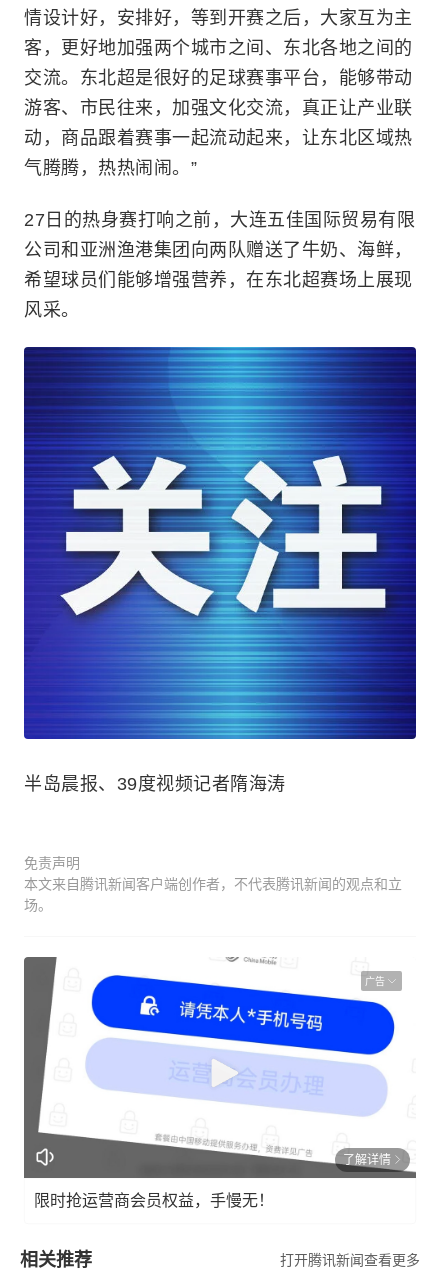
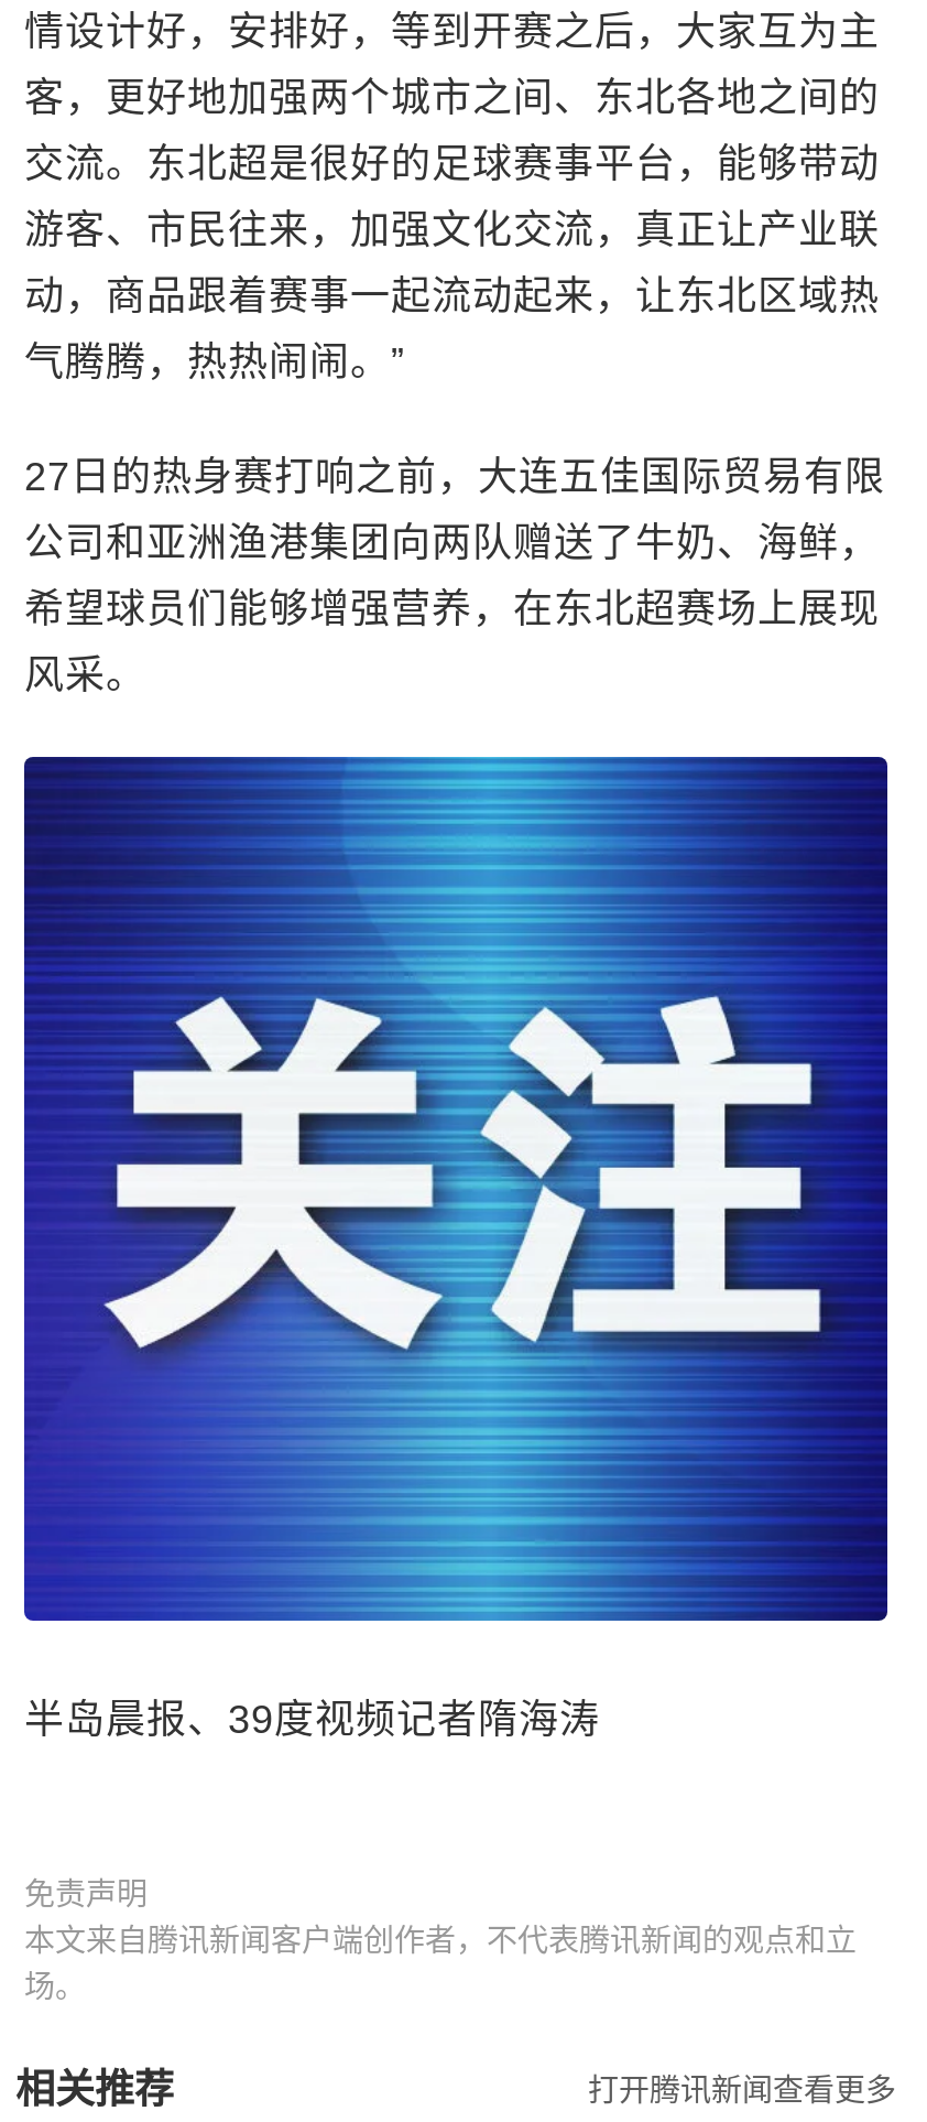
[23,942,417,1179] [image] | 广告 -> none
[34,1152,391,1208] 了解详情 | 限时抢运营商会员权益，手慢无！ -> none

